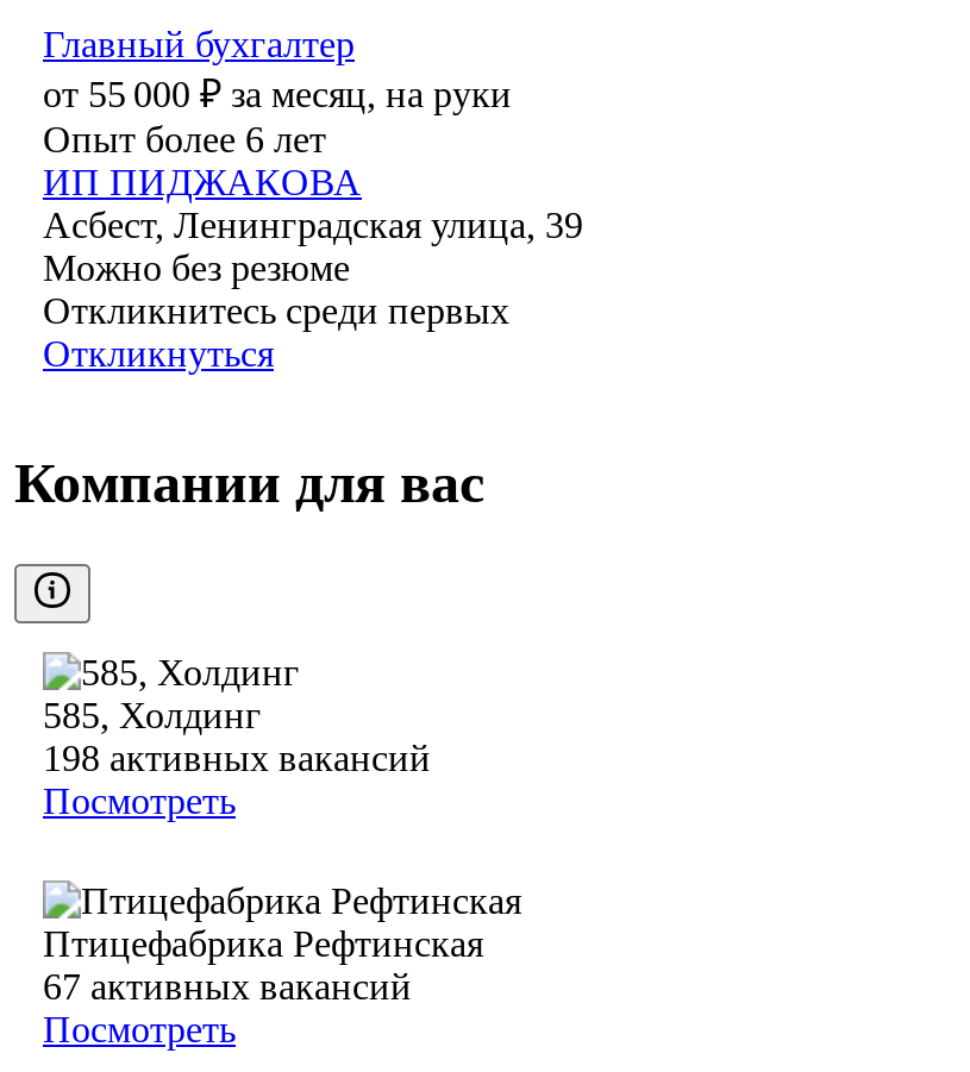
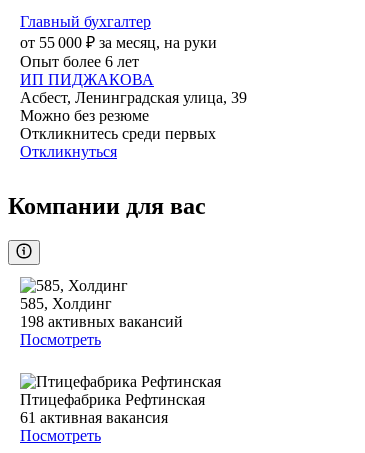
[43,967,412,1007] 67 активных вакансий -> [20,409,168,426] 61 активная вакансия

